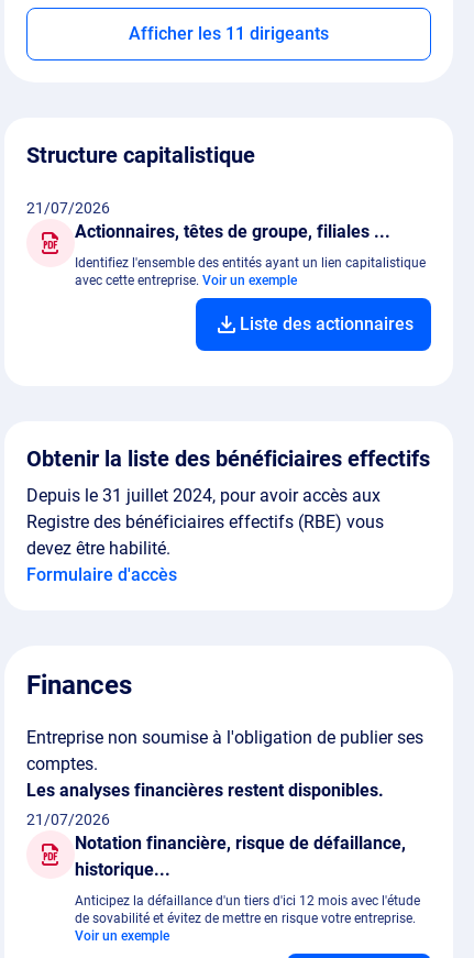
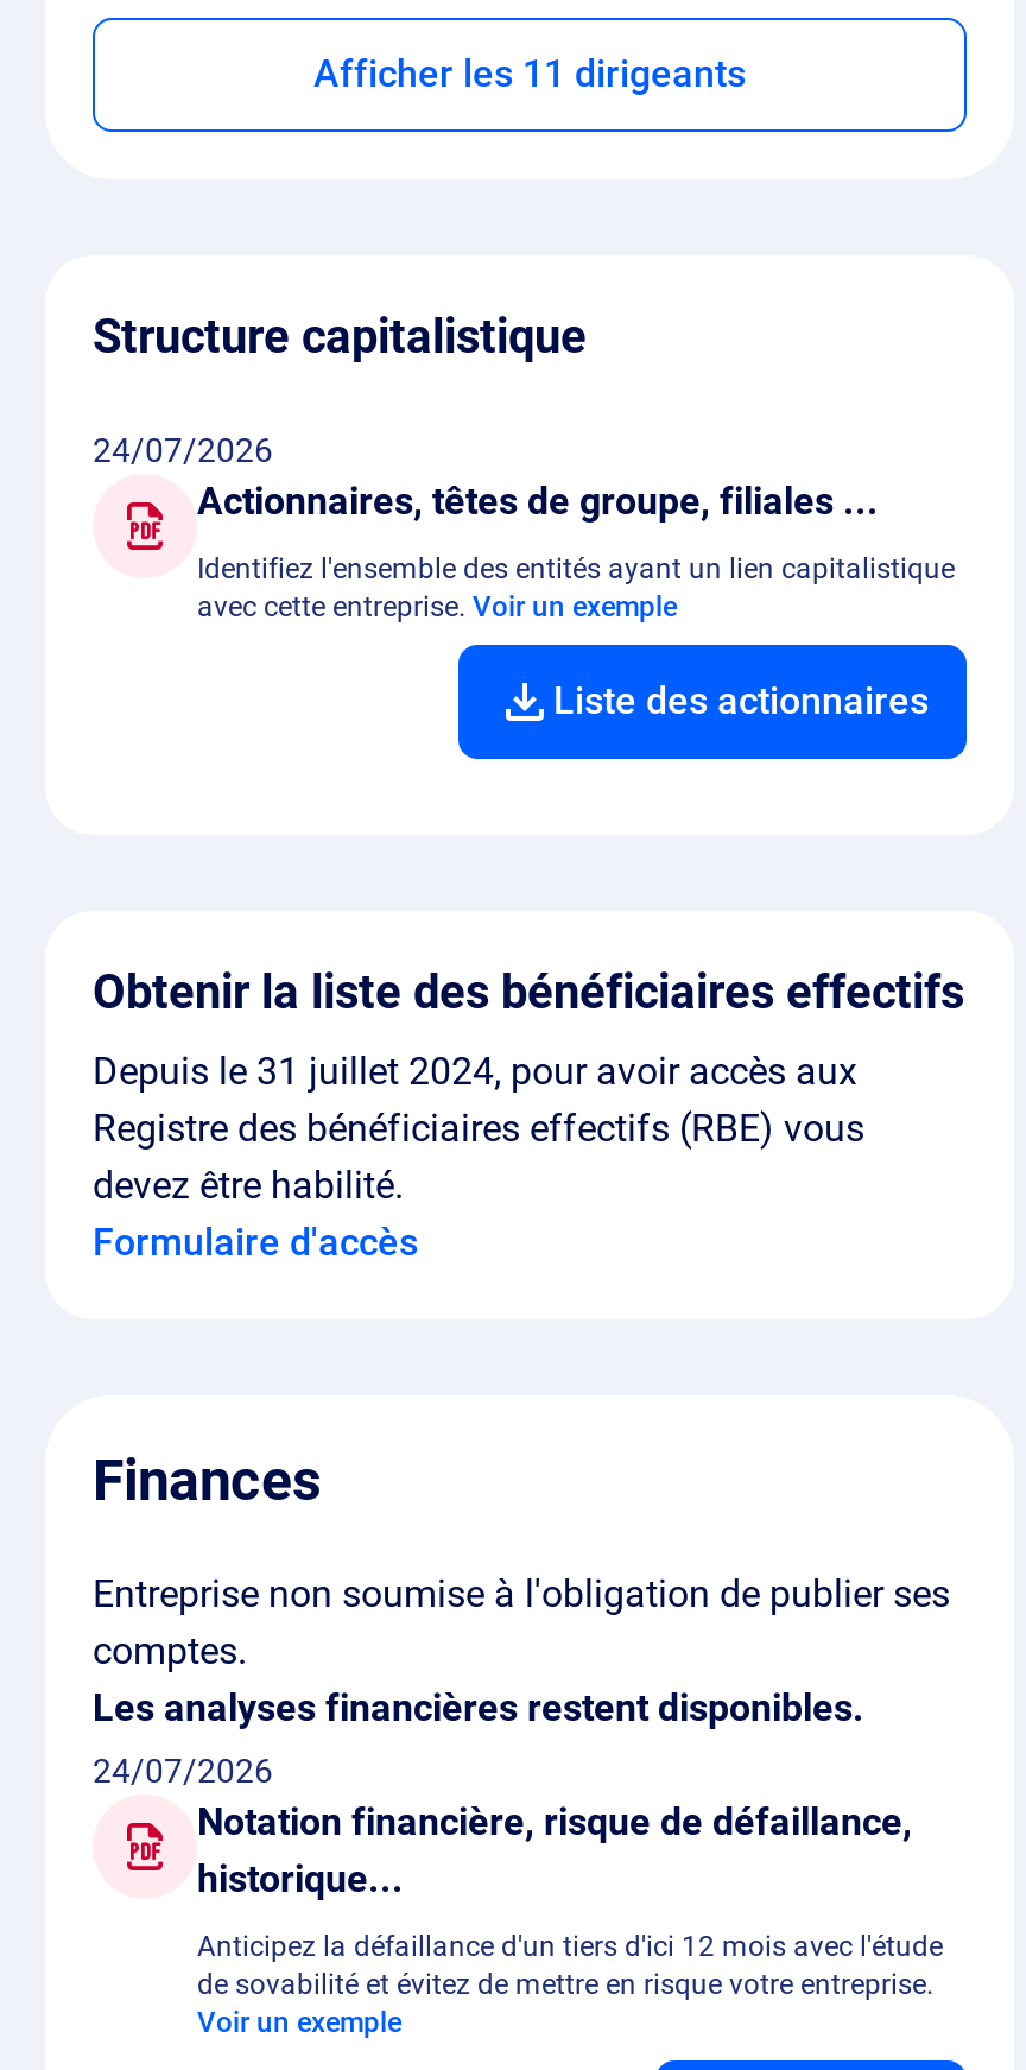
[26,199,110,217] 21/07/2026 -> [93,431,273,469] 24/07/2026
[26,811,110,828] 21/07/2026 -> [93,1752,273,1790] 24/07/2026

